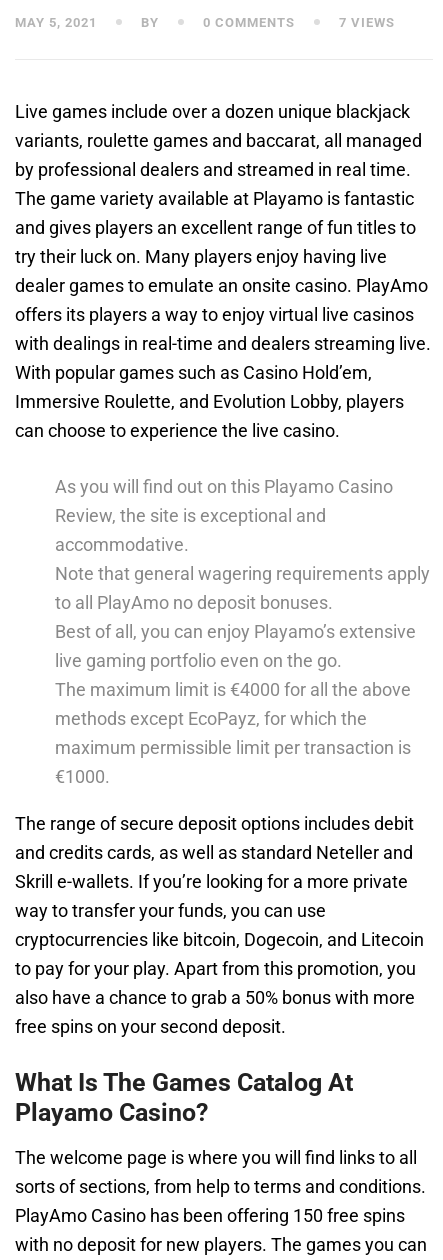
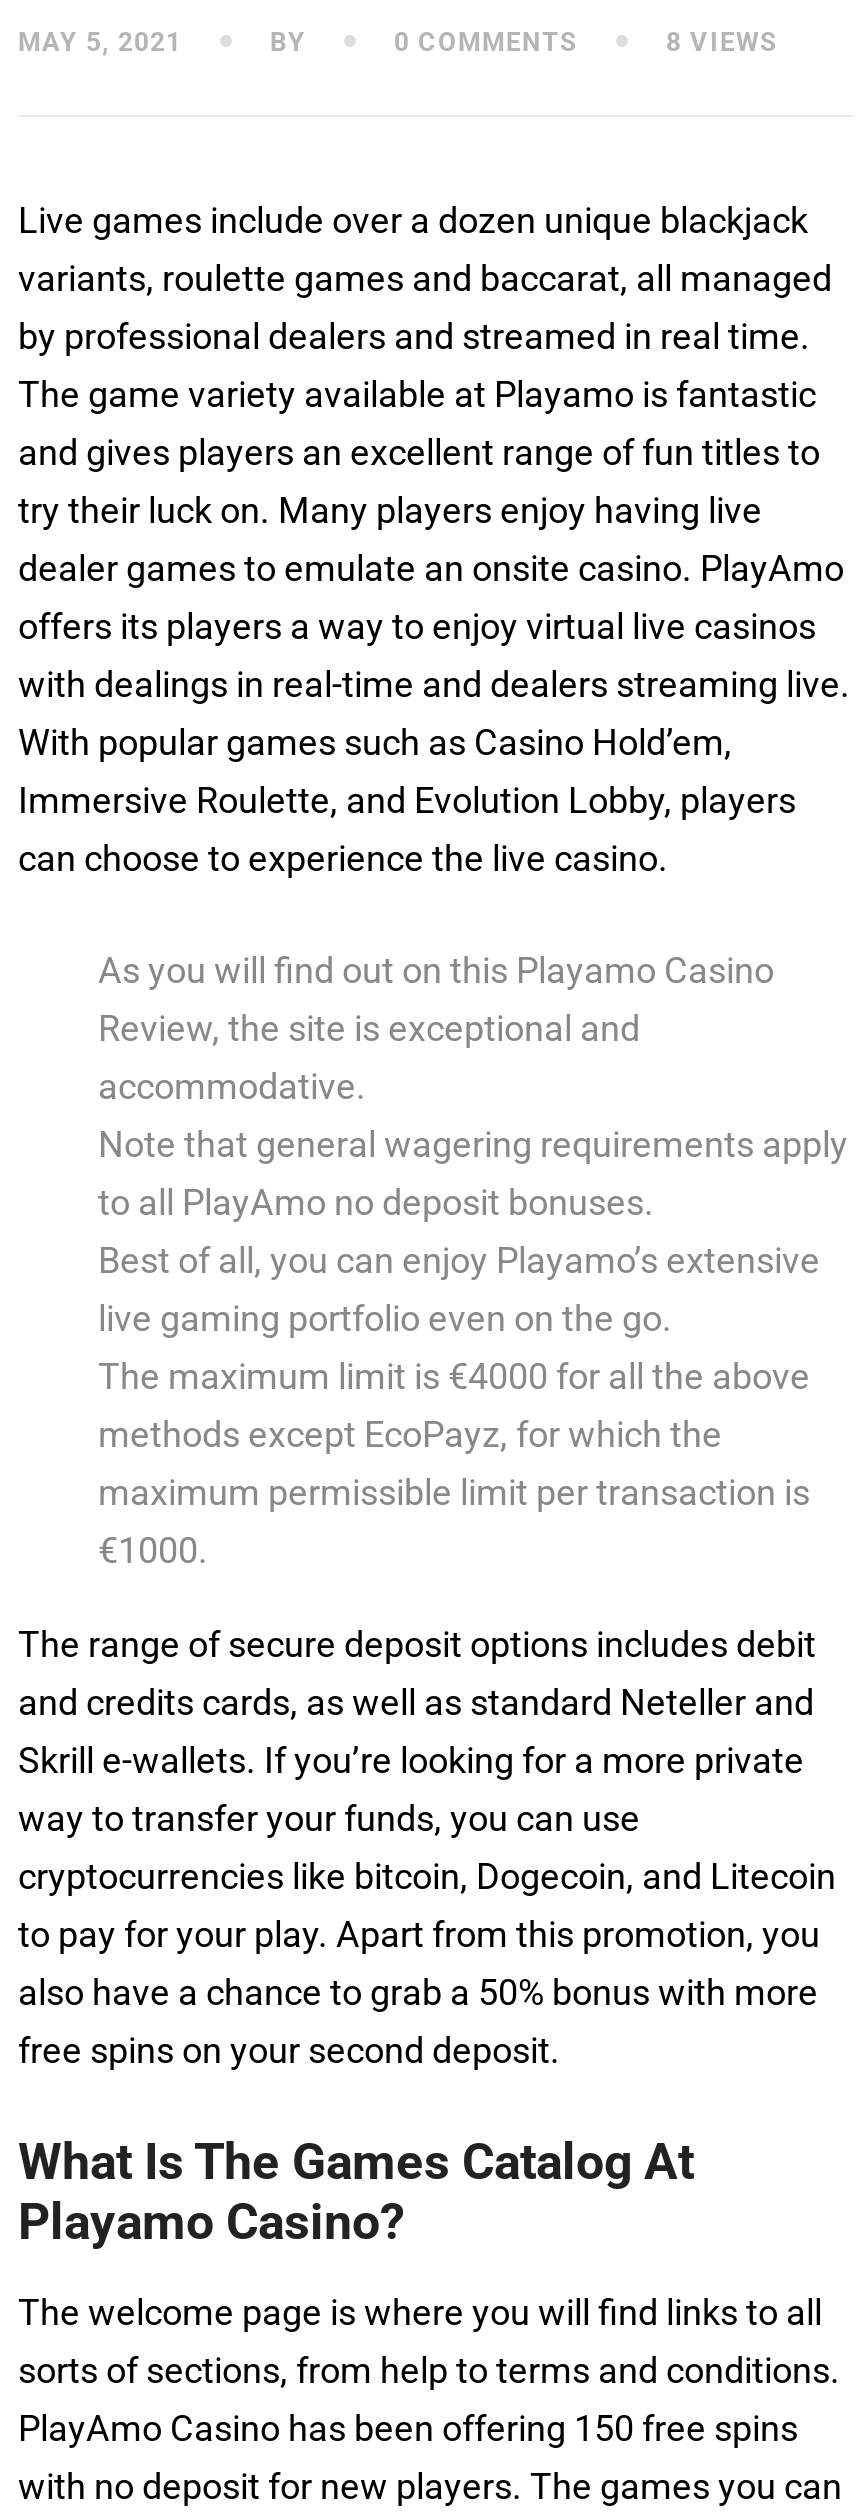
[335,15,395,30] 7 VIEWS -> [658,27,778,57] 8 VIEWS

